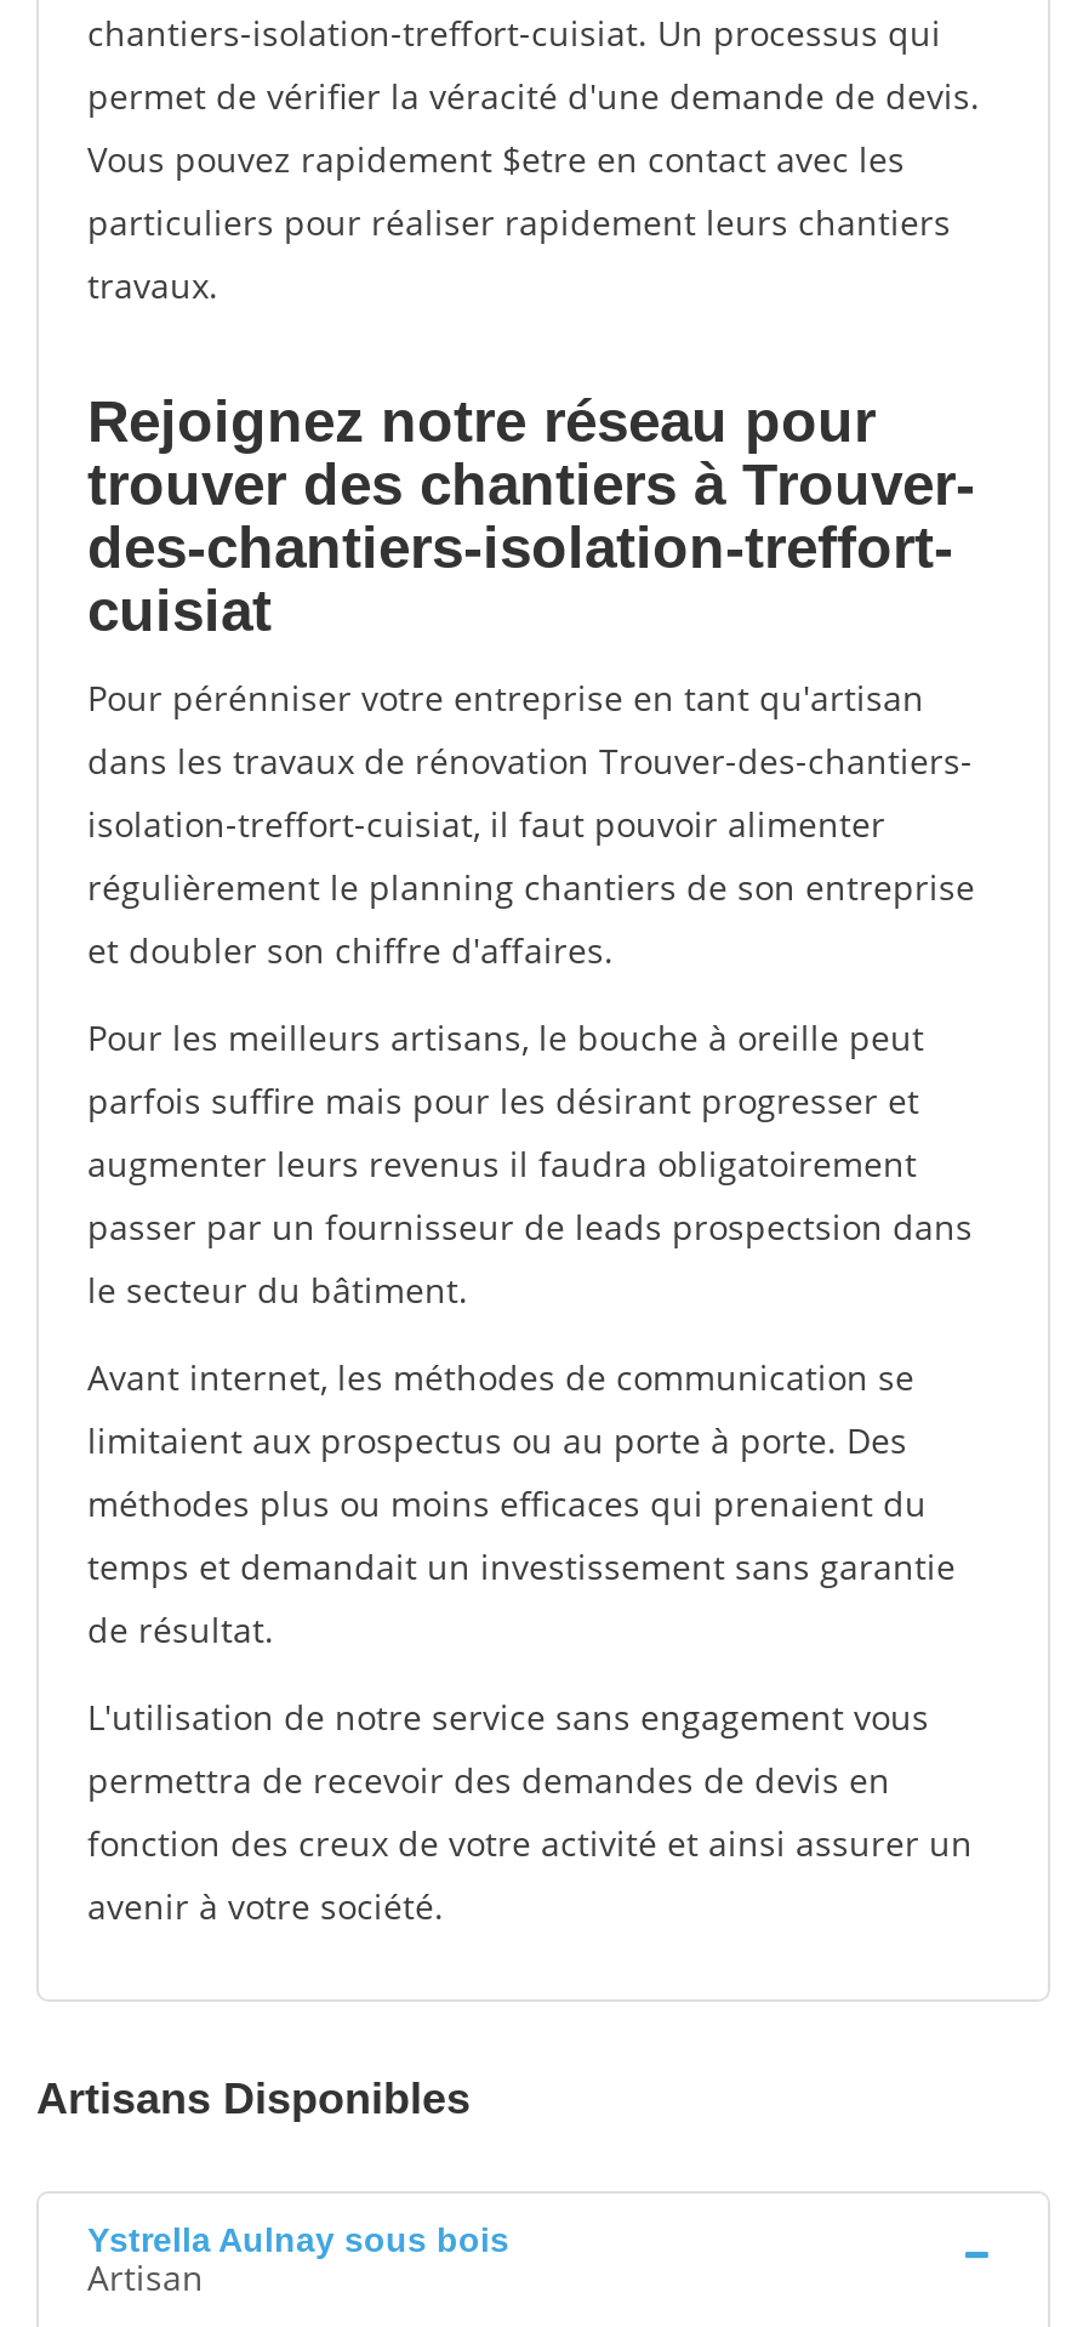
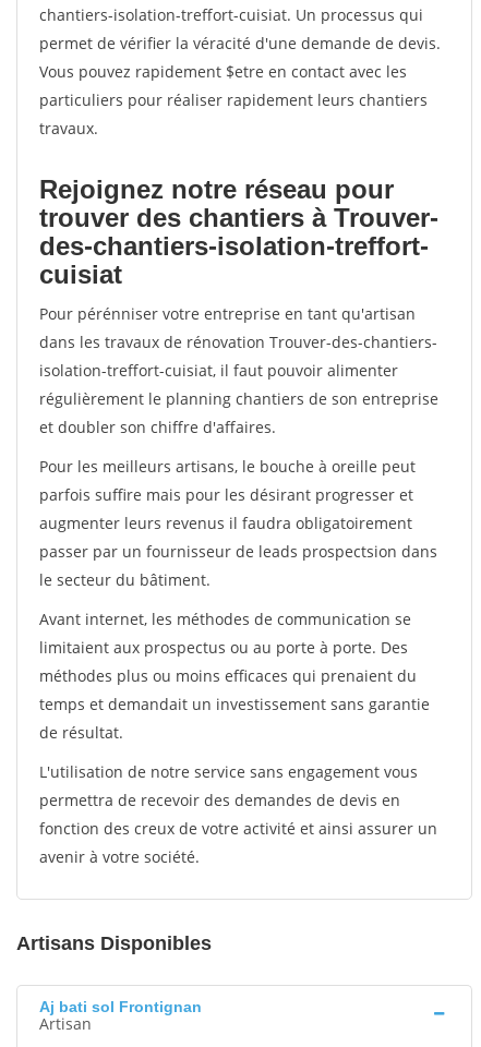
[87,2220,509,2259] Ystrella Aulnay sous bois -> [39,998,202,1015] Aj bati sol Frontignan

